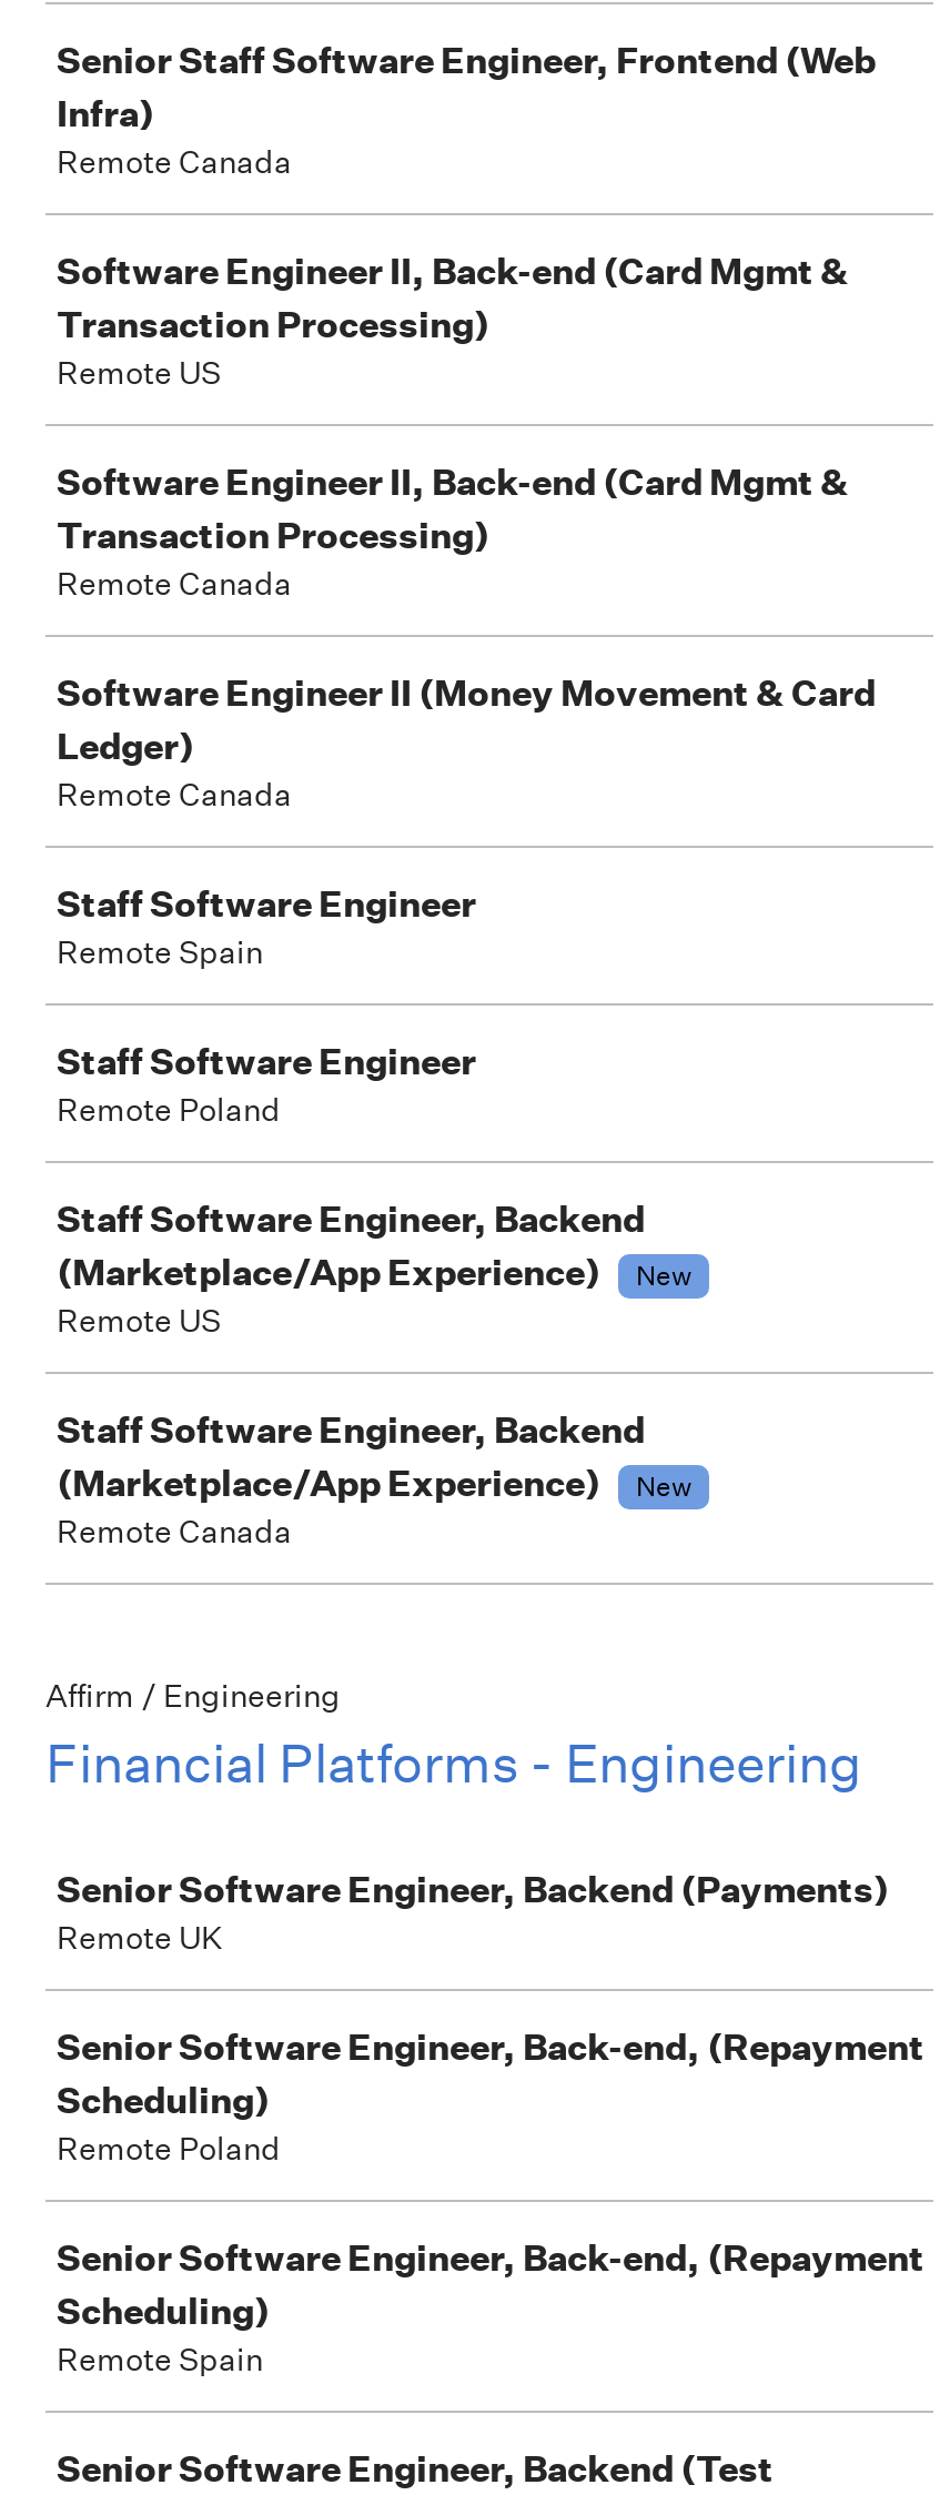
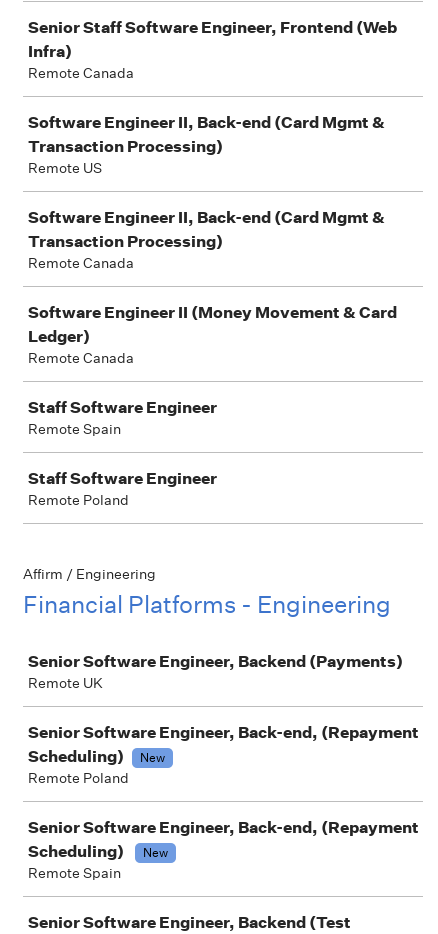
[57,1196,691,1552] Staff Software Engineer, Backend | (Marketplace/App Experience) | New | Remote US | Staff Software Engineer, Backend | (Marketplace/App Experience) | New | Remote Canada -> none
none -> [140,749,165,766] New
none -> [143,844,168,861] New

